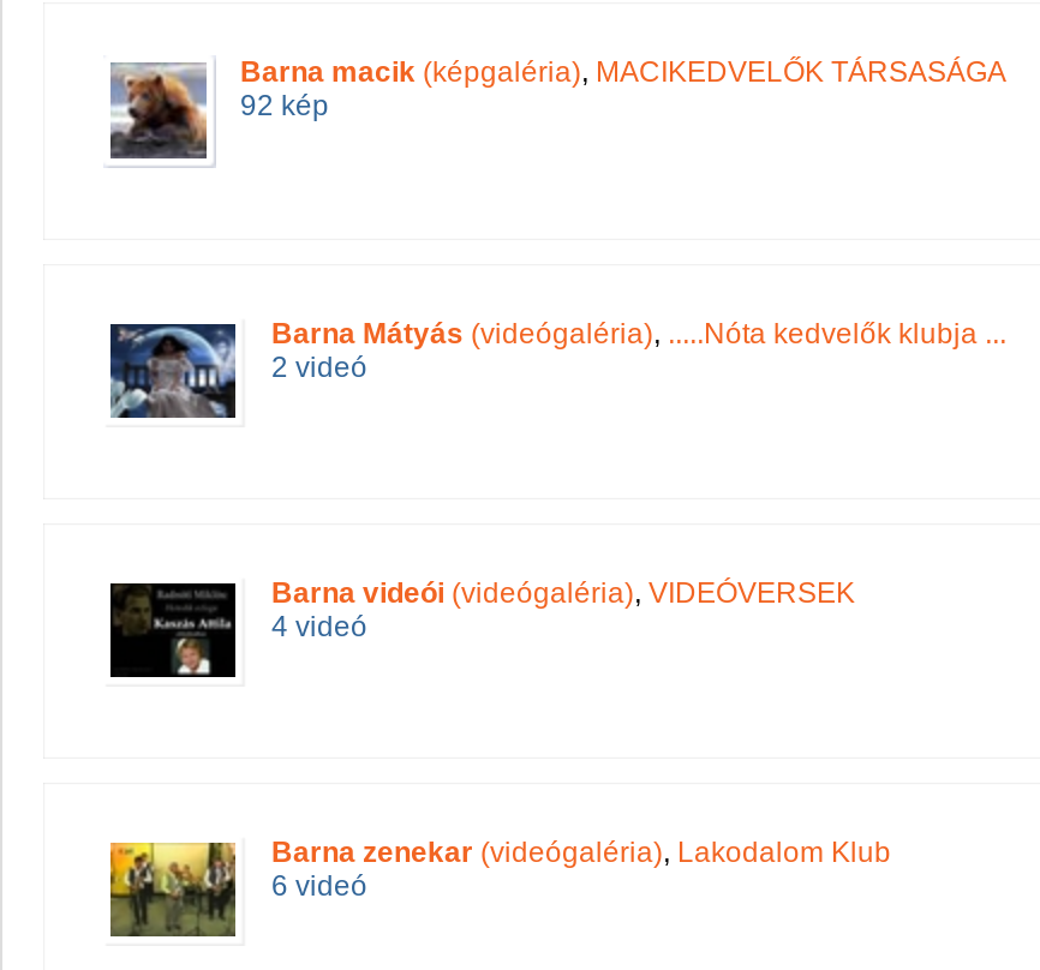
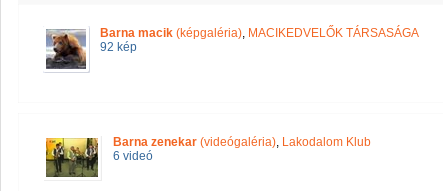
[108,317,1006,418] [image] | Barna Mátyás (videógaléria),.....Nóta kedvelők klubja ... | 2 videó -> none
[108,576,855,679] [image] | Barna videói (videógaléria), VIDEÓVERSEK | 4 videó -> none

